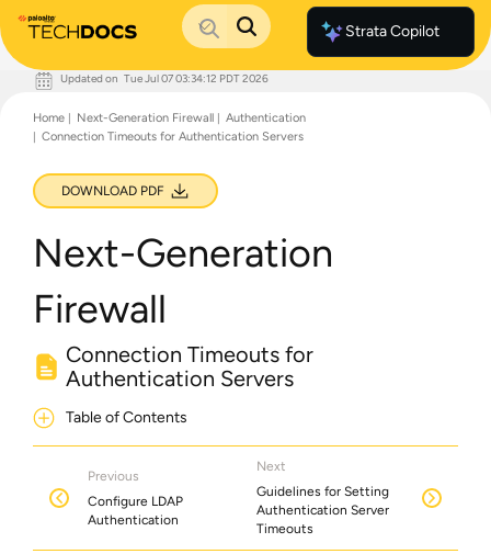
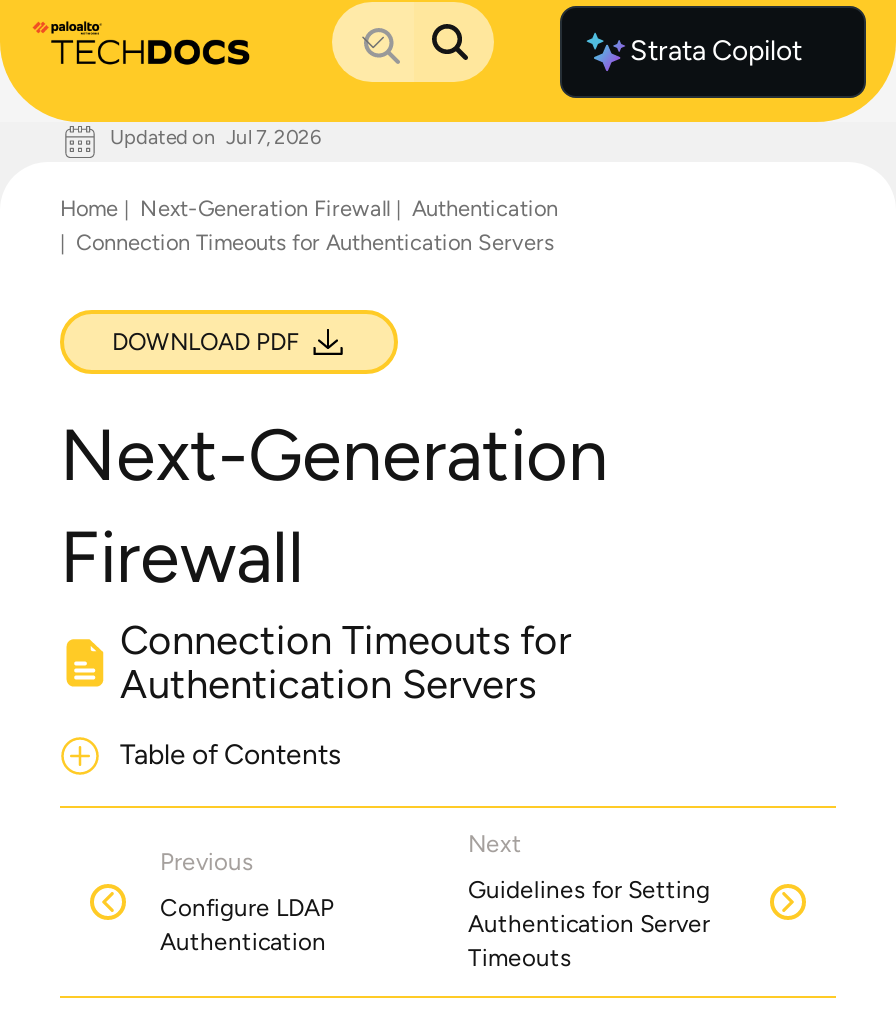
[60,71,269,85] Updated on Tue Jul 07 03:34:12 PDT 2026 -> [110,123,322,149] Updated on Jul 7, 2026

